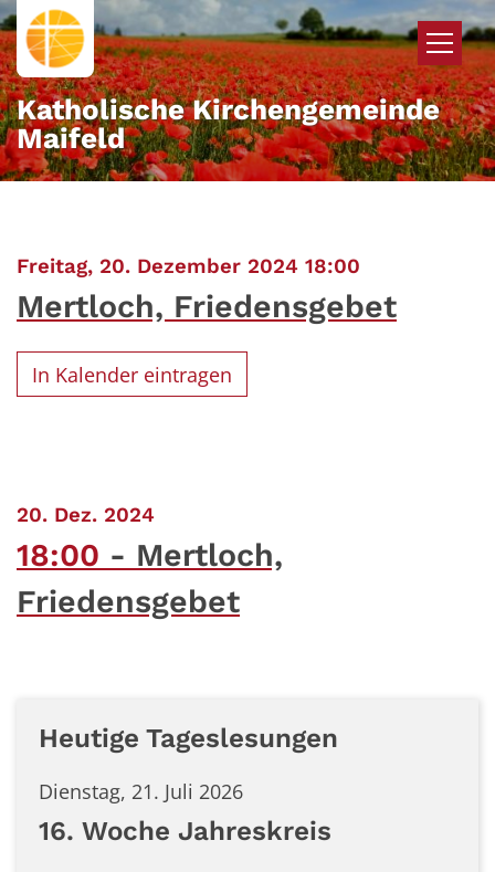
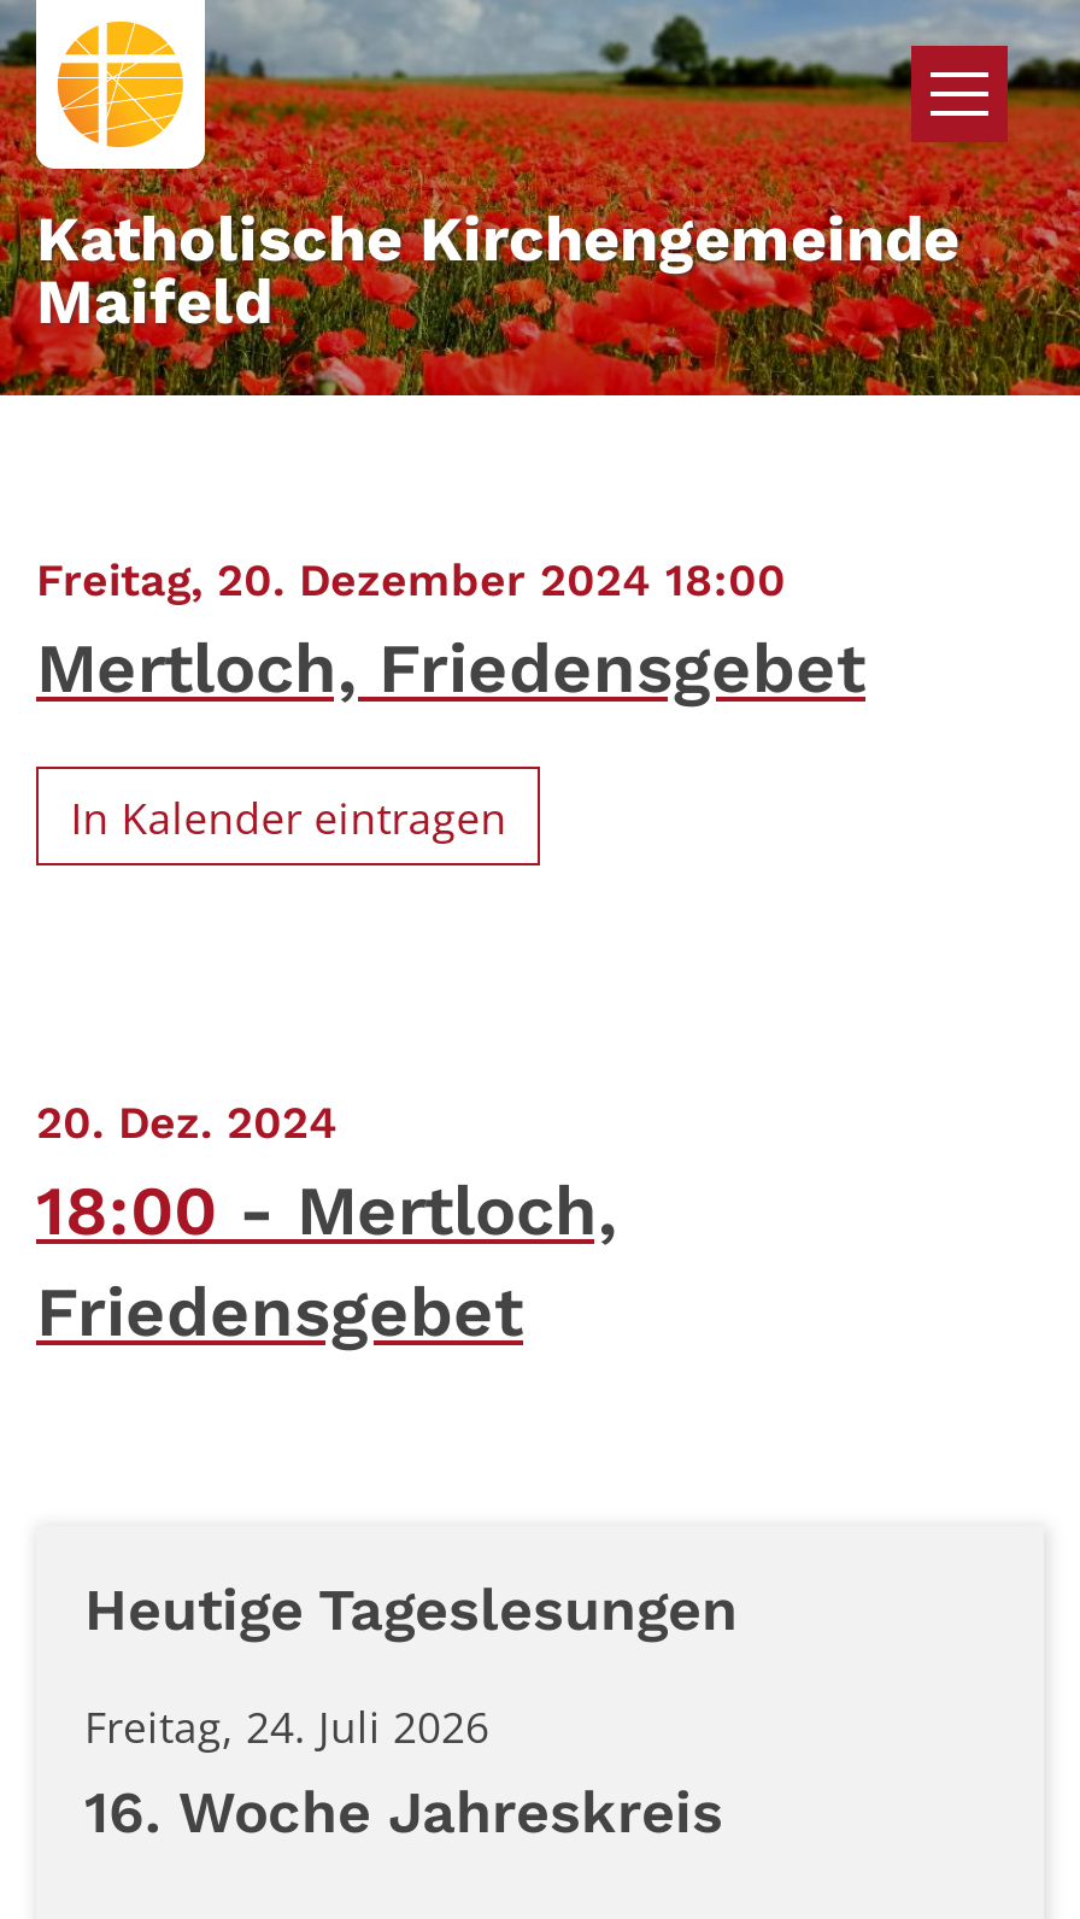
[39,778,243,805] Dienstag, 21. Juli 2026 -> [84,1697,489,1755] Freitag, 24. Juli 2026

